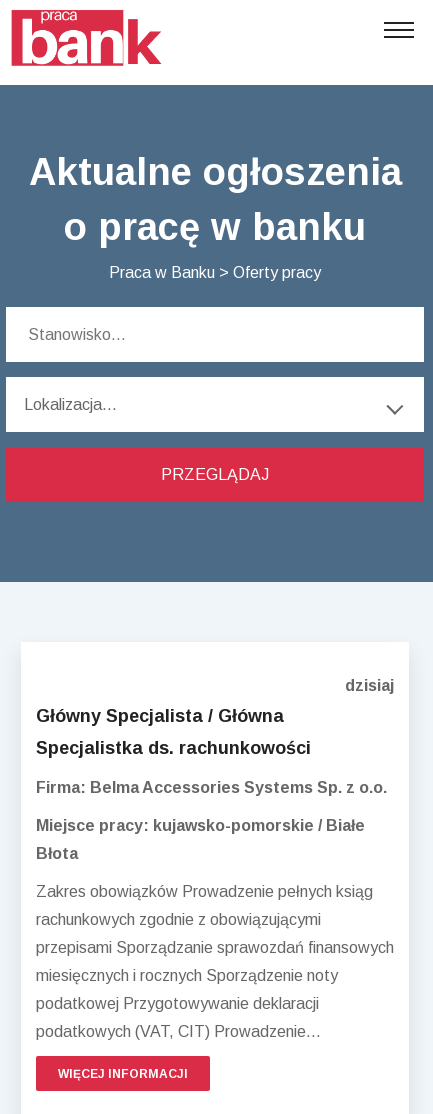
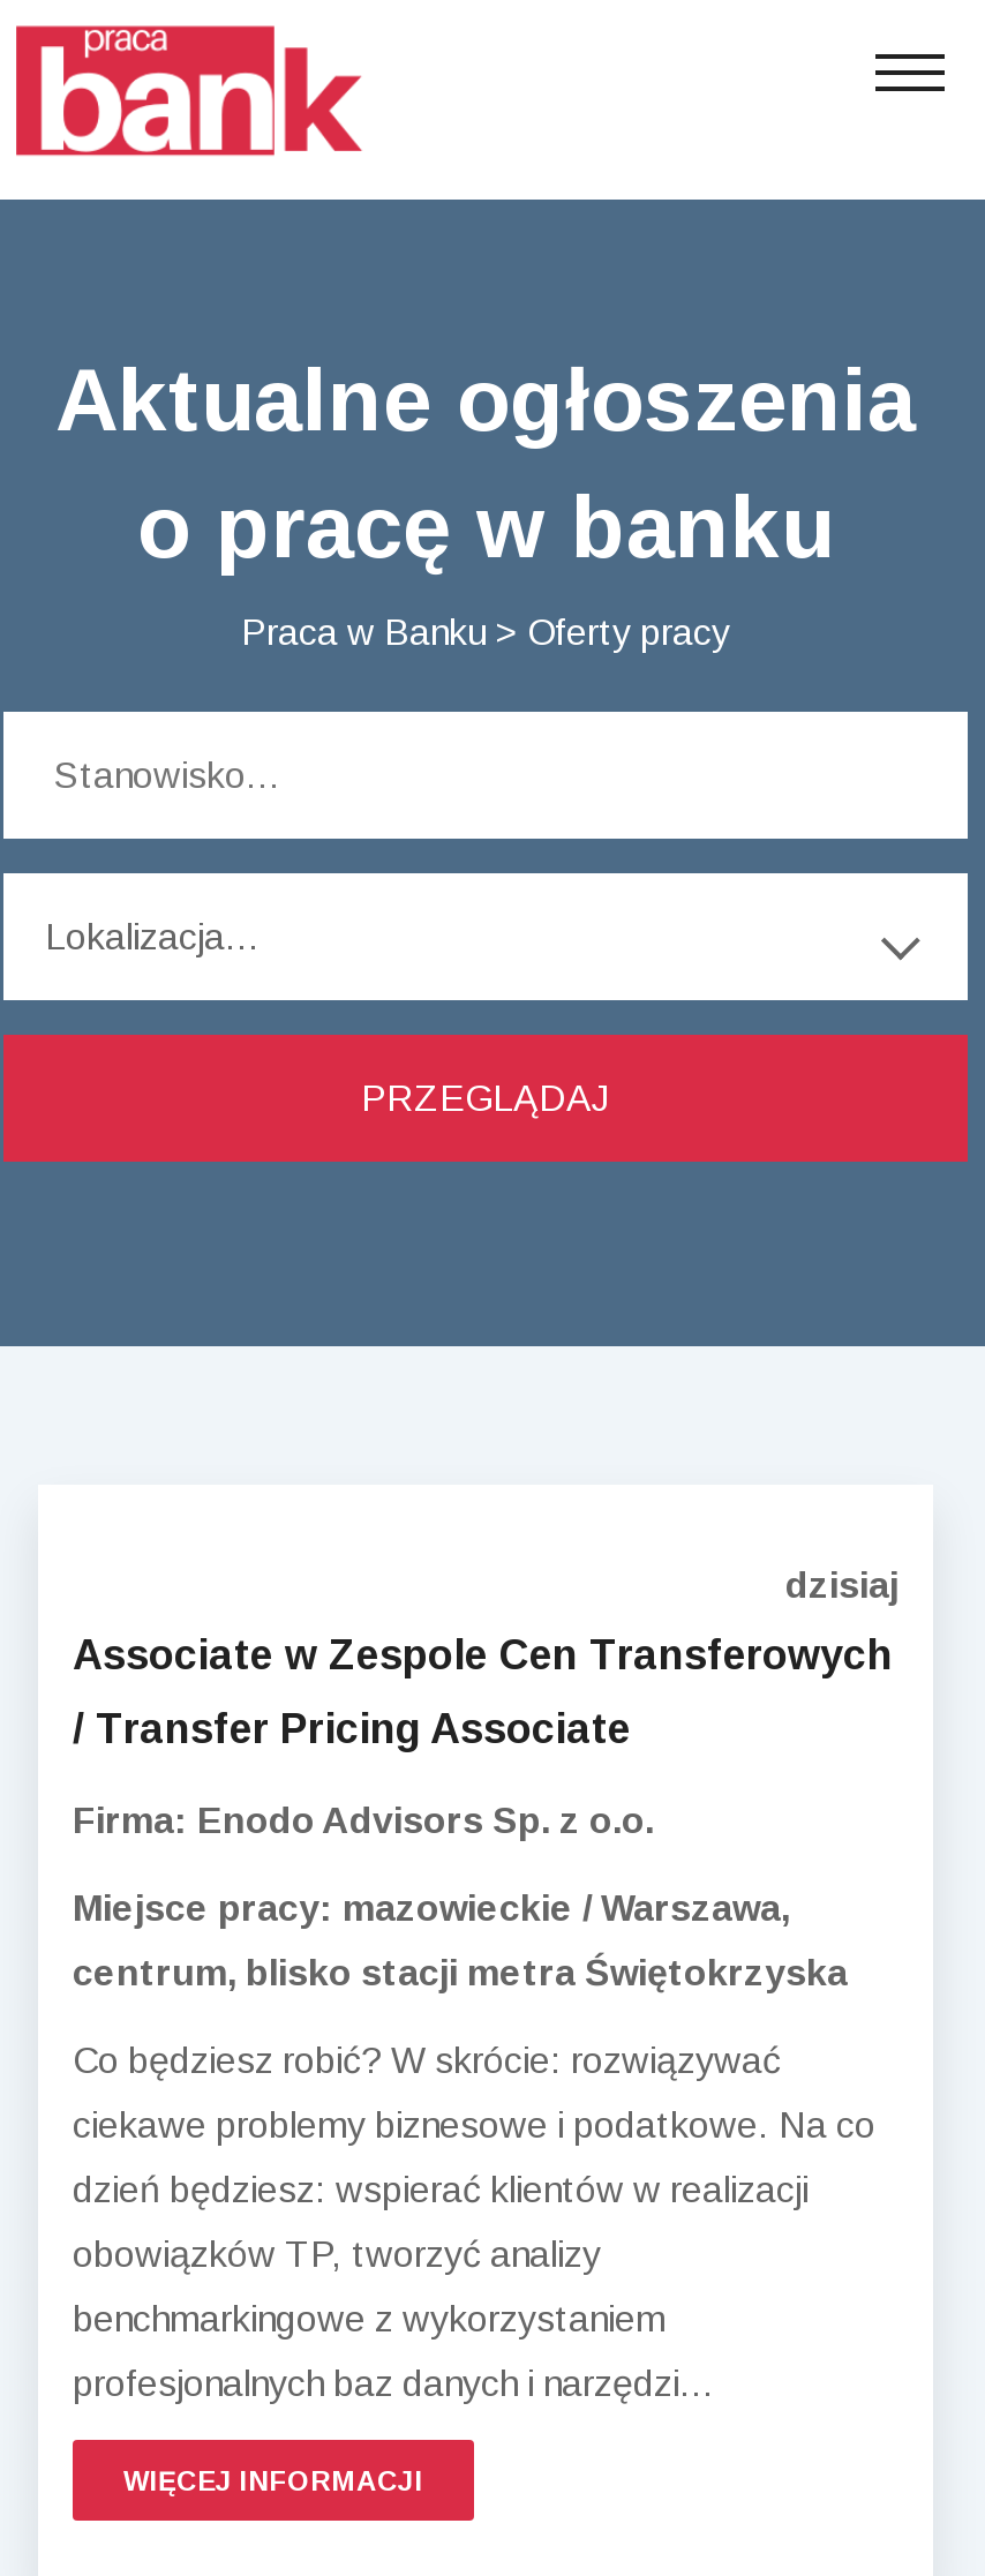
[36,706,284,726] Główny Specjalista / Główna -> [73,1633,892,1679] Associate w Zespole Cen Transferowych
[36,738,311,758] Specjalistka ds. rachunkowości -> [73,1706,631,1753] / Transfer Pricing Associate
[36,779,387,796] Firma: Belma Accessories Systems Sp. z o.o. -> [73,1801,654,1840] Firma: Enodo Advisors Sp. z o.o.
[36,817,365,834] Miejsce pracy: kujawsko-pomorskie / Białe -> [73,1889,790,1928] Miejsce pracy: mazowieckie / Warszawa,
[36,845,78,862] Błota -> [73,1953,848,1993] centrum, blisko stacji metra Świętokrzyska
[36,883,373,900] Zakres obowiązków Prowadzenie pełnych ksiąg -> [73,2041,781,2080] Co będziesz robić? W skrócie: rozwiązywać
[36,911,321,928] rachunkowych zgodnie z obowiązującymi -> [73,2106,875,2145] ciekawe problemy biznesowe i podatkowe. Na co
[36,939,394,956] przepisami Sporządzanie sprawozdań finansowych -> [73,2170,809,2209] dzień będziesz: wspierać klientów w realizacji
[36,967,338,984] miesięcznych i rocznych Sporządzenie noty -> [73,2235,601,2274] obowiązków TP, tworzyć analizy
[36,995,319,1012] podatkowej Przygotowywanie deklaracji -> [73,2299,666,2339] benchmarkingowe z wykorzystaniem
[36,1023,321,1040] podatkowych (VAT, CIT) Prowadzenie... -> [73,2364,714,2403] profesjonalnych baz danych i narzędzi...

